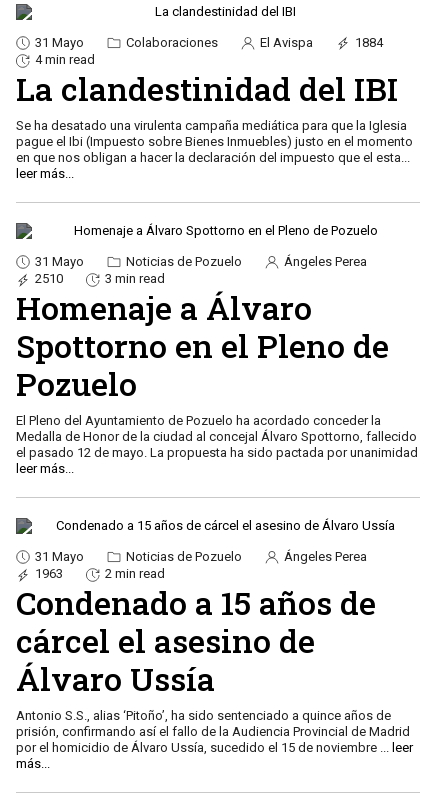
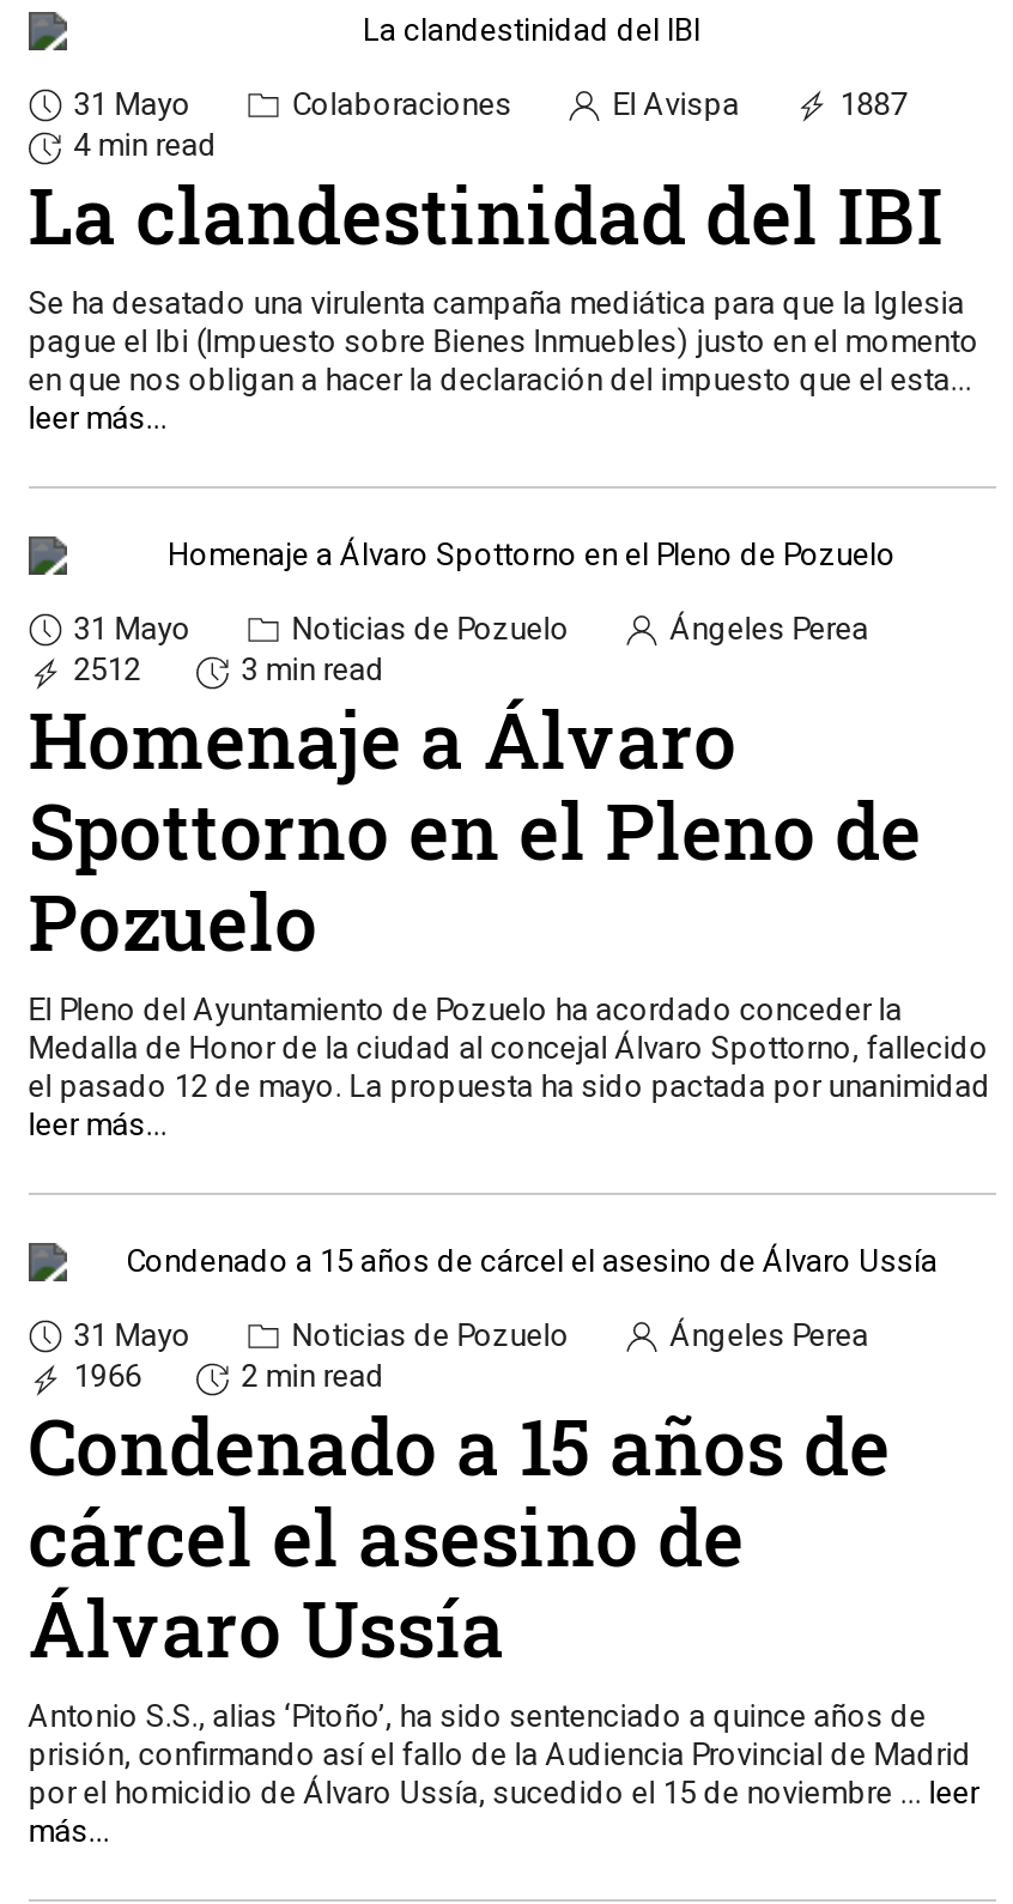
[352,35,383,50] 1884 -> [833,85,907,121] 1887
[32,271,63,286] 2510 -> [66,652,141,688] 2512
[32,566,63,581] 1963 -> [66,1359,141,1395] 1966

